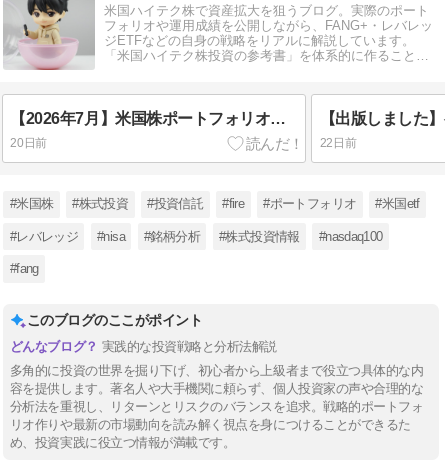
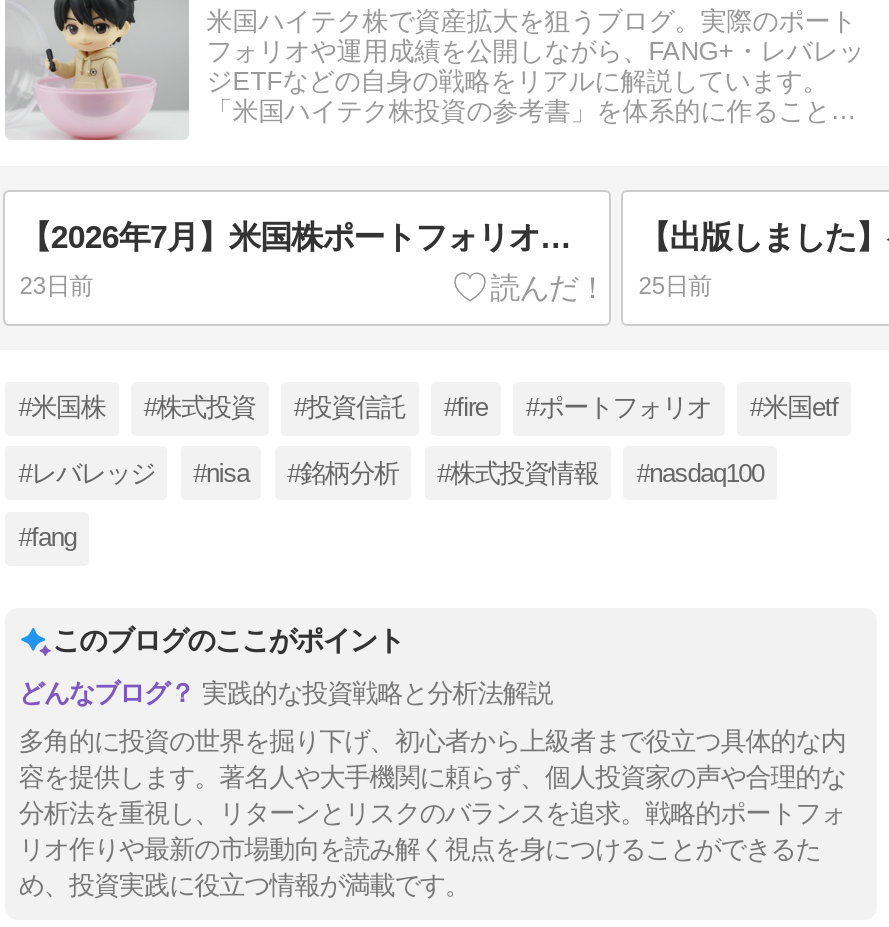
[10,136,47,150] 20日前 -> [20,272,93,300] 23日前
[320,136,356,150] 22日前 -> [638,272,712,300] 25日前

